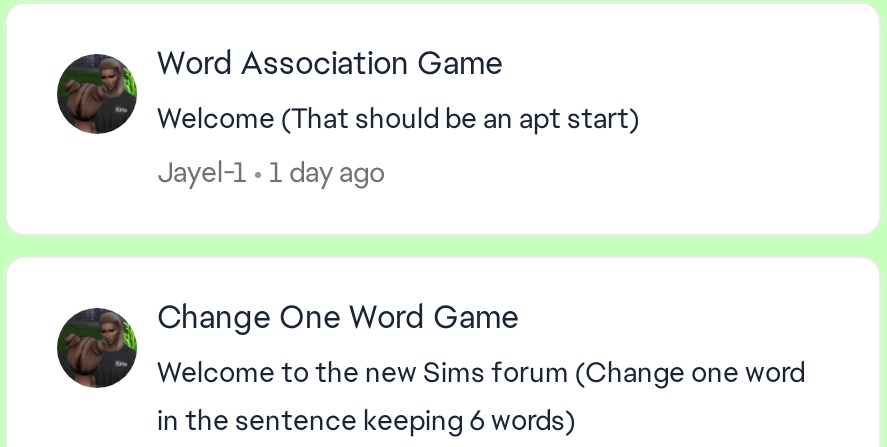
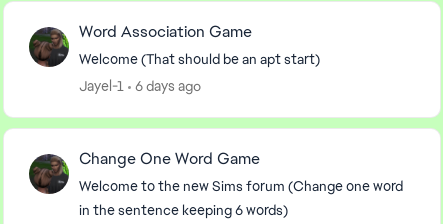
[157,154,385,190] Jayel-1 1 day ago -> [79,77,201,95] Jayel-1 6 days ago

